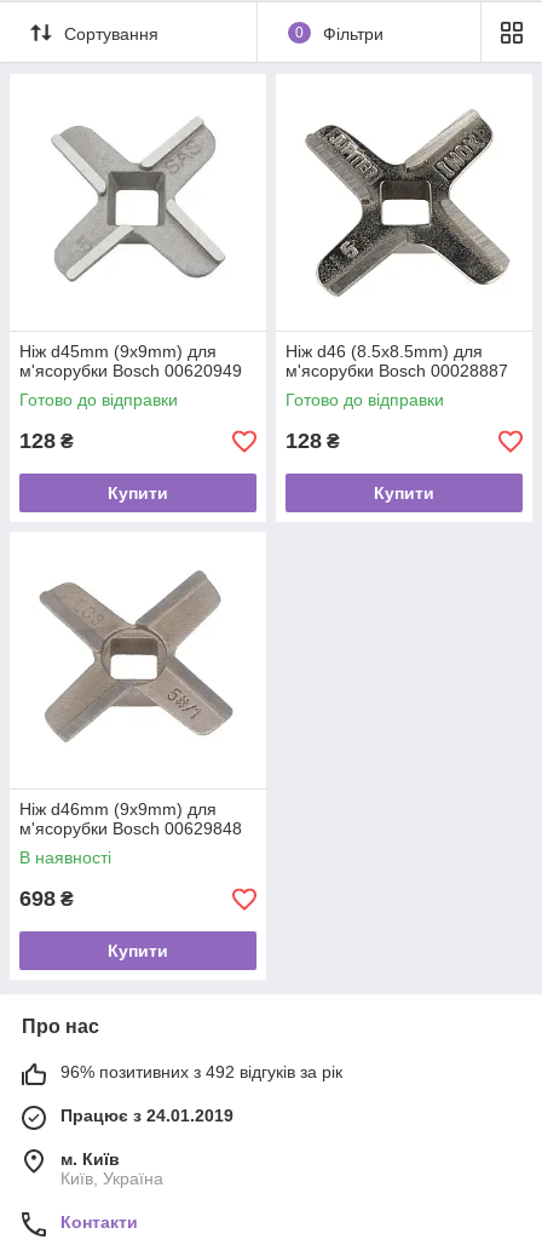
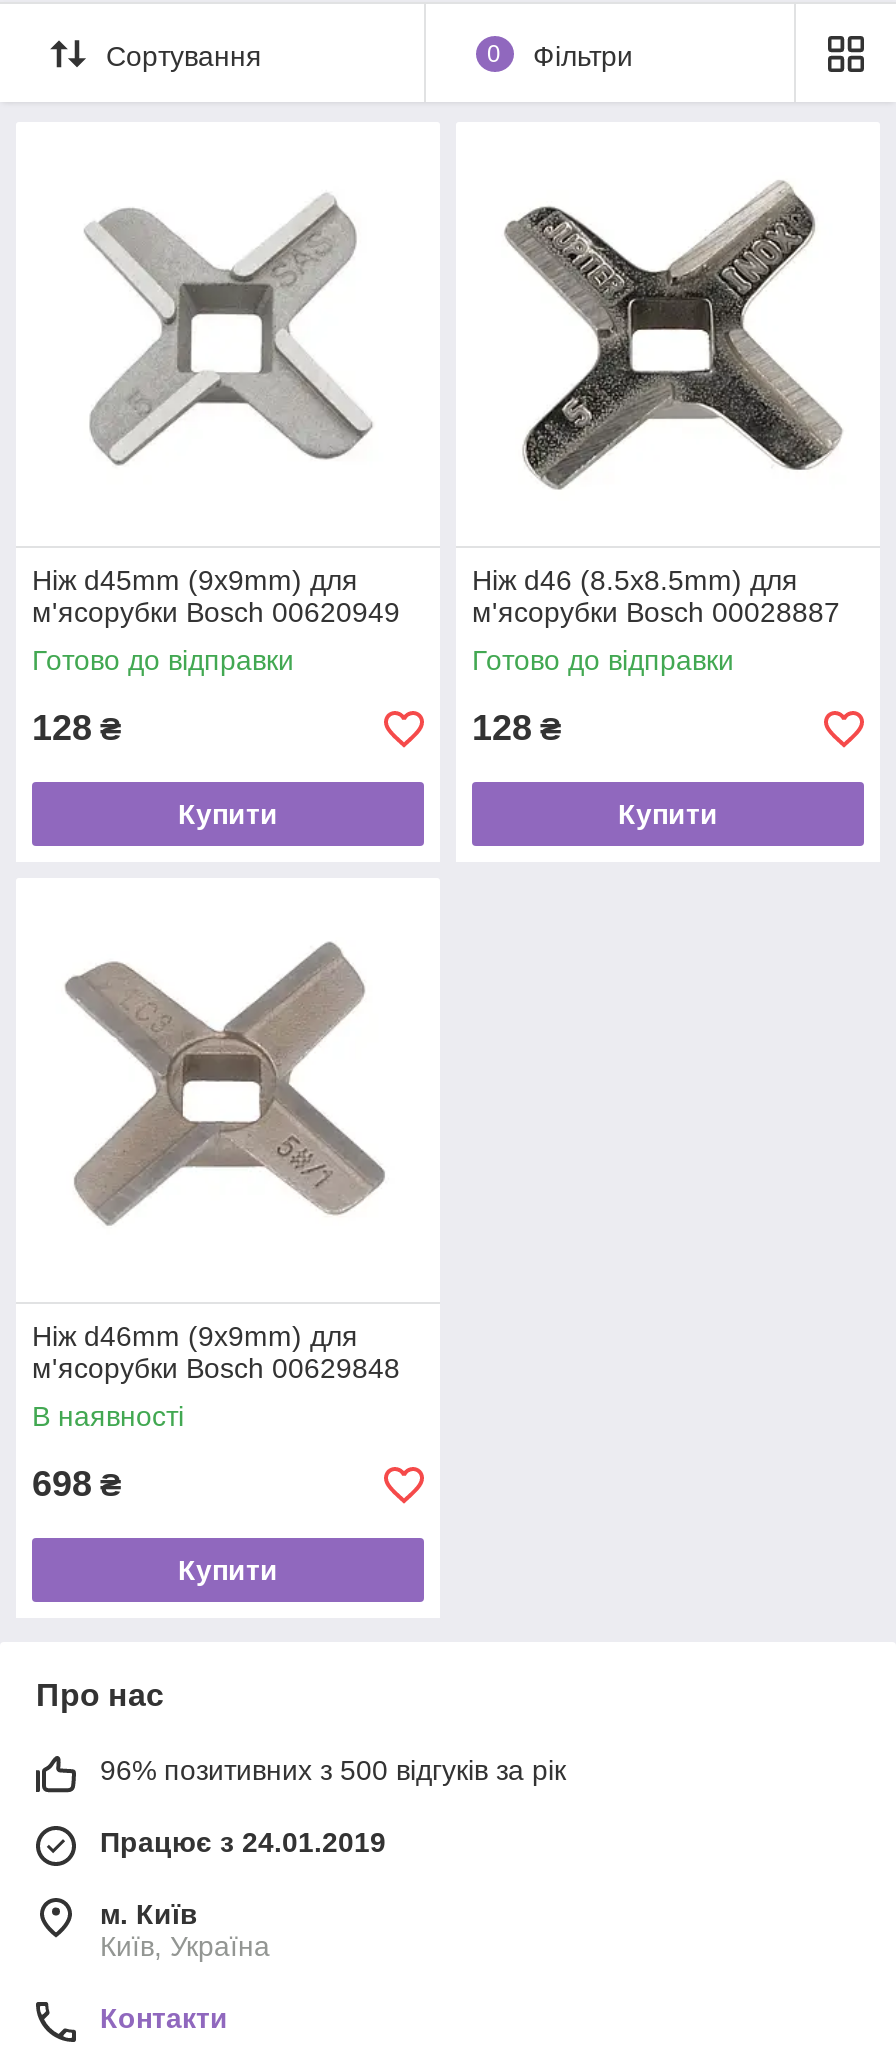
[60,1062,342,1082] 96% позитивних з 492 відгуків за рік -> [100,1754,566,1786] 96% позитивних з 500 відгуків за рік

